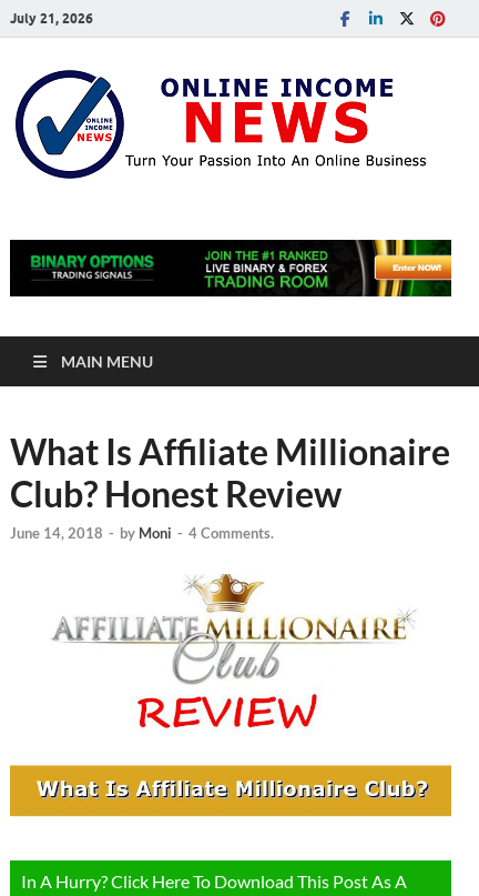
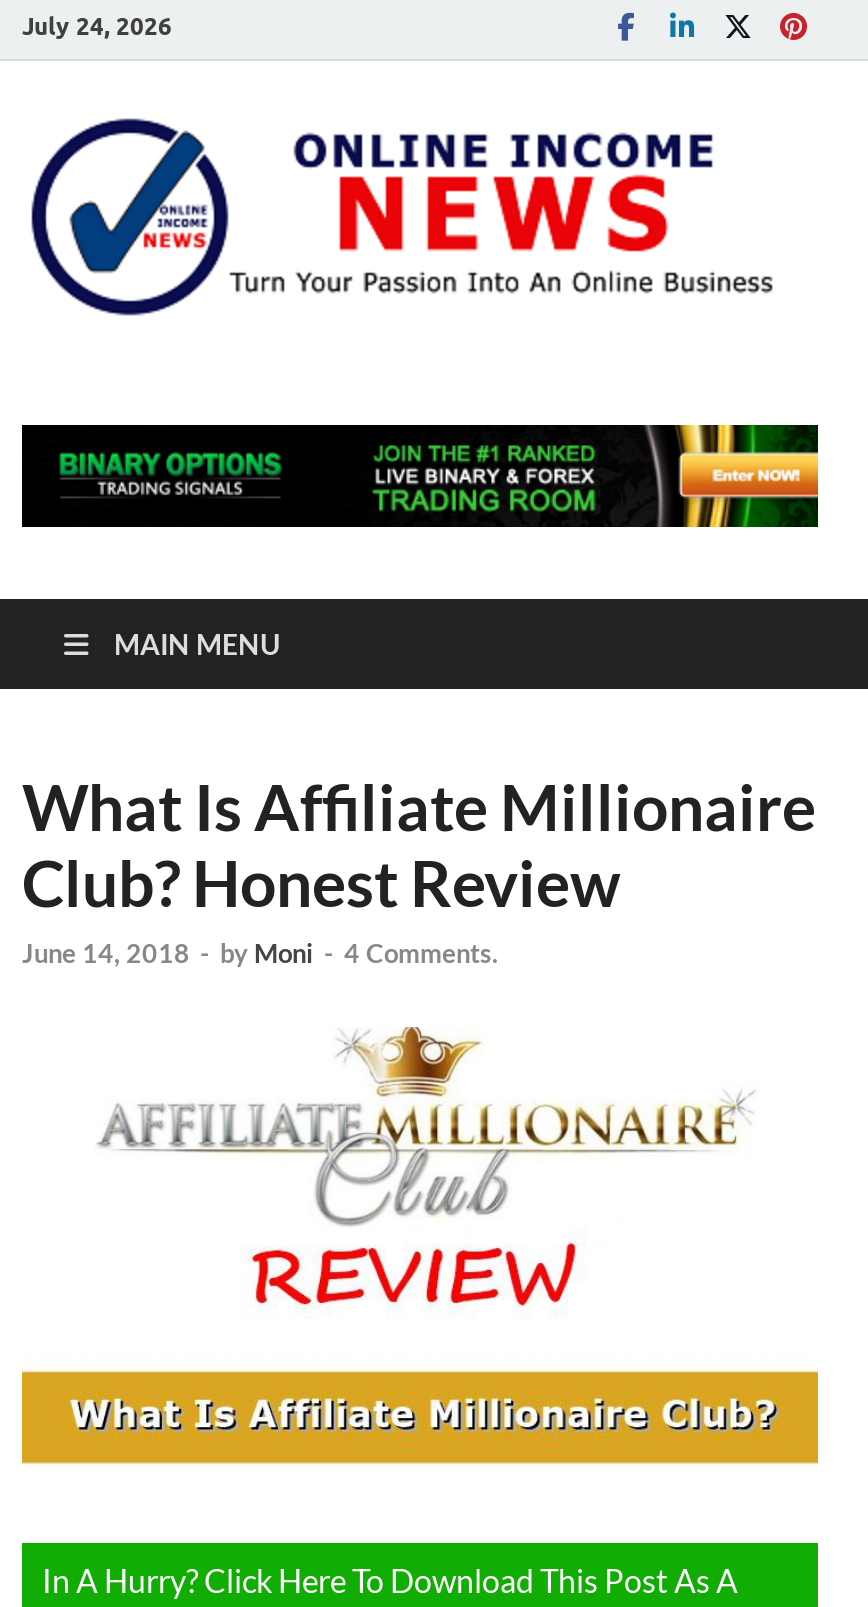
[10,9,93,26] July 21, 2026 -> [22,10,172,40] July 24, 2026

